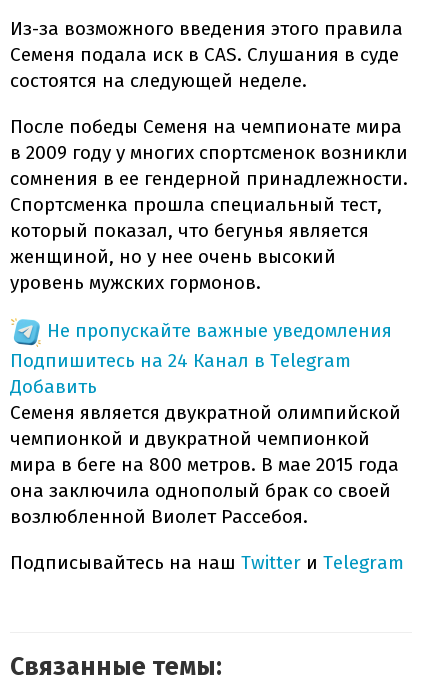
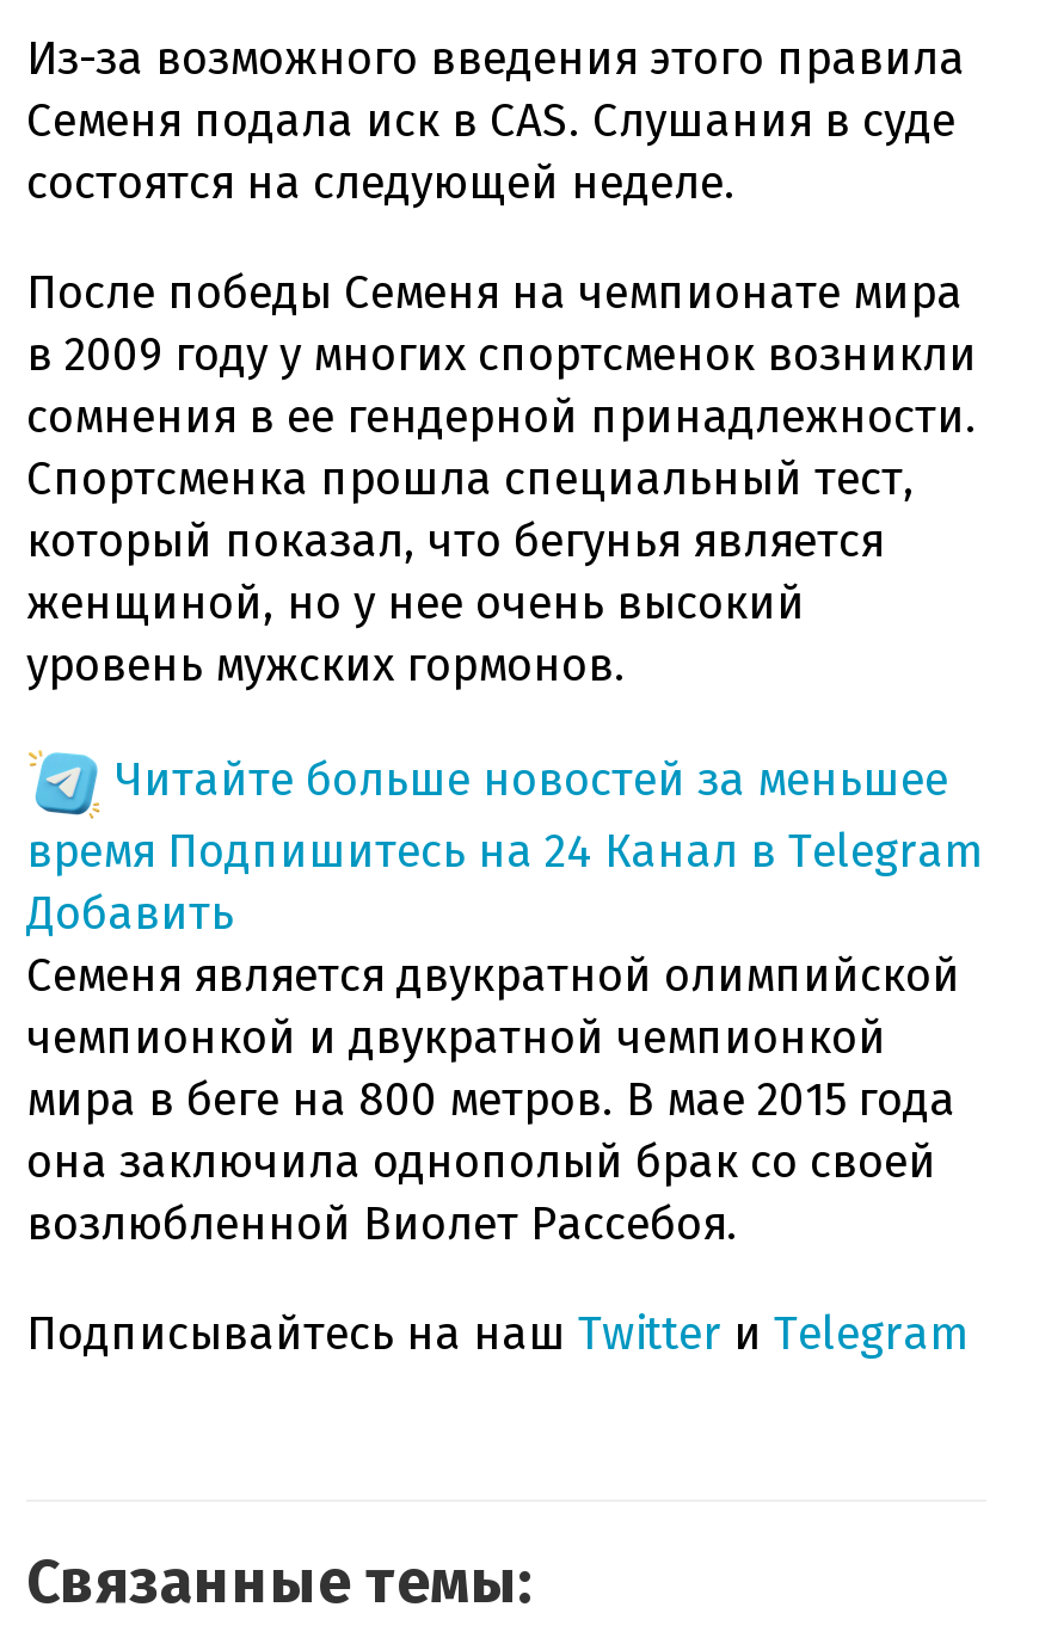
[10,319,392,372] Не пропускайте важные уведомления | Подпишитесь на 24 Канал в Telegram -> [26,751,982,878] Читайте больше новостей за меньшее | время Подпишитесь на 24 Канал в Telegram

